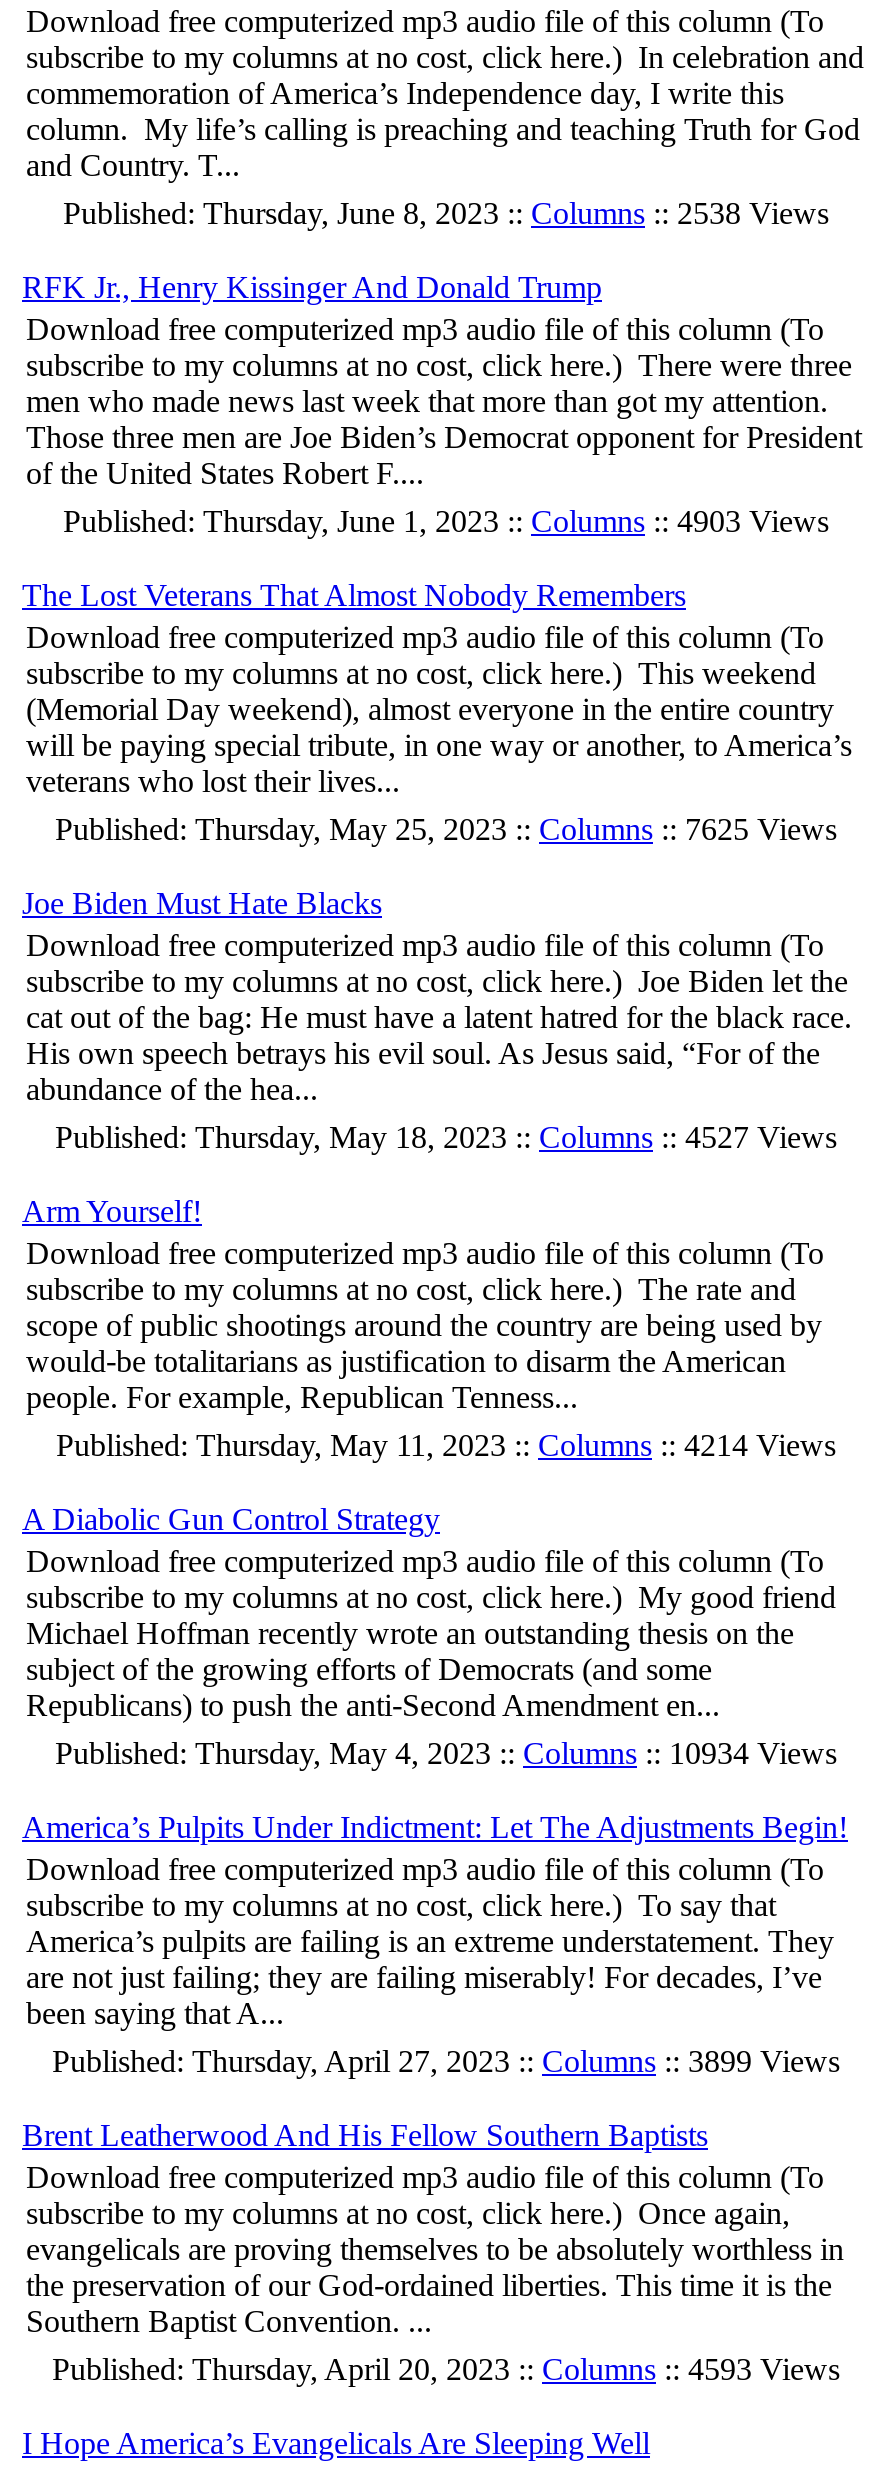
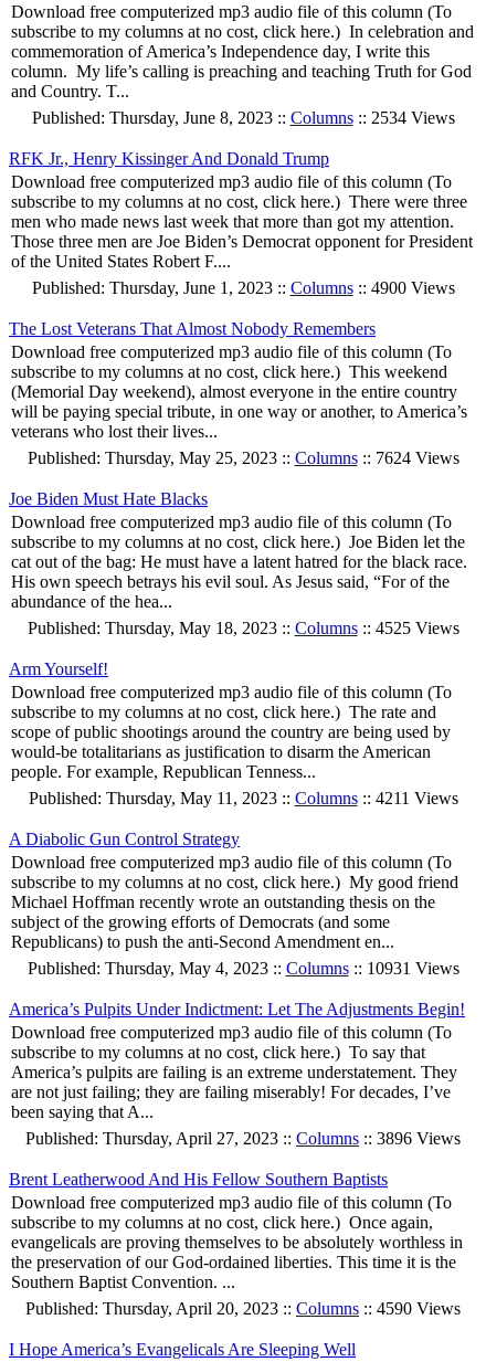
[63,197,829,231] Published: Thursday, June 8, 2023 :: Columns:: 2538 Views -> [31,109,455,128] Published: Thursday, June 8, 2023 :: Columns:: 2534 Views
[63,505,829,539] Published: Thursday, June 1, 2023 :: Columns:: 4903 Views -> [31,279,455,298] Published: Thursday, June 1, 2023 :: Columns:: 4900 Views
[55,813,837,847] Published: Thursday, May 25, 2023 :: Columns:: 7625 Views -> [27,449,459,468] Published: Thursday, May 25, 2023 :: Columns:: 7624 Views
[55,1121,837,1155] Published: Thursday, May 18, 2023 :: Columns:: 4527 Views -> [27,619,459,638] Published: Thursday, May 18, 2023 :: Columns:: 4525 Views
[56,1429,836,1463] Published: Thursday, May 11, 2023 :: Columns:: 4214 Views -> [28,789,458,808] Published: Thursday, May 11, 2023 :: Columns:: 4211 Views
[55,1737,837,1771] Published: Thursday, May 4, 2023 :: Columns:: 10934 Views -> [27,959,459,978] Published: Thursday, May 4, 2023 :: Columns:: 10931 Views
[52,2045,840,2079] Published: Thursday, April 27, 2023 :: Columns:: 3899 Views -> [25,1129,461,1148] Published: Thursday, April 27, 2023 :: Columns:: 3896 Views
[52,2353,840,2387] Published: Thursday, April 20, 2023 :: Columns:: 4593 Views -> [25,1300,461,1318] Published: Thursday, April 20, 2023 :: Columns:: 4590 Views

